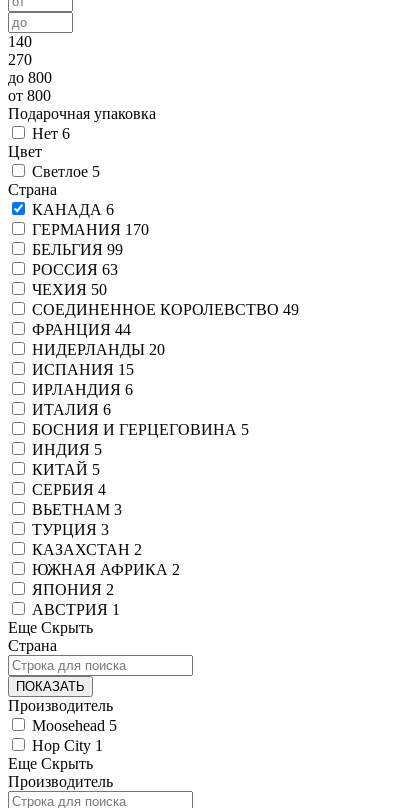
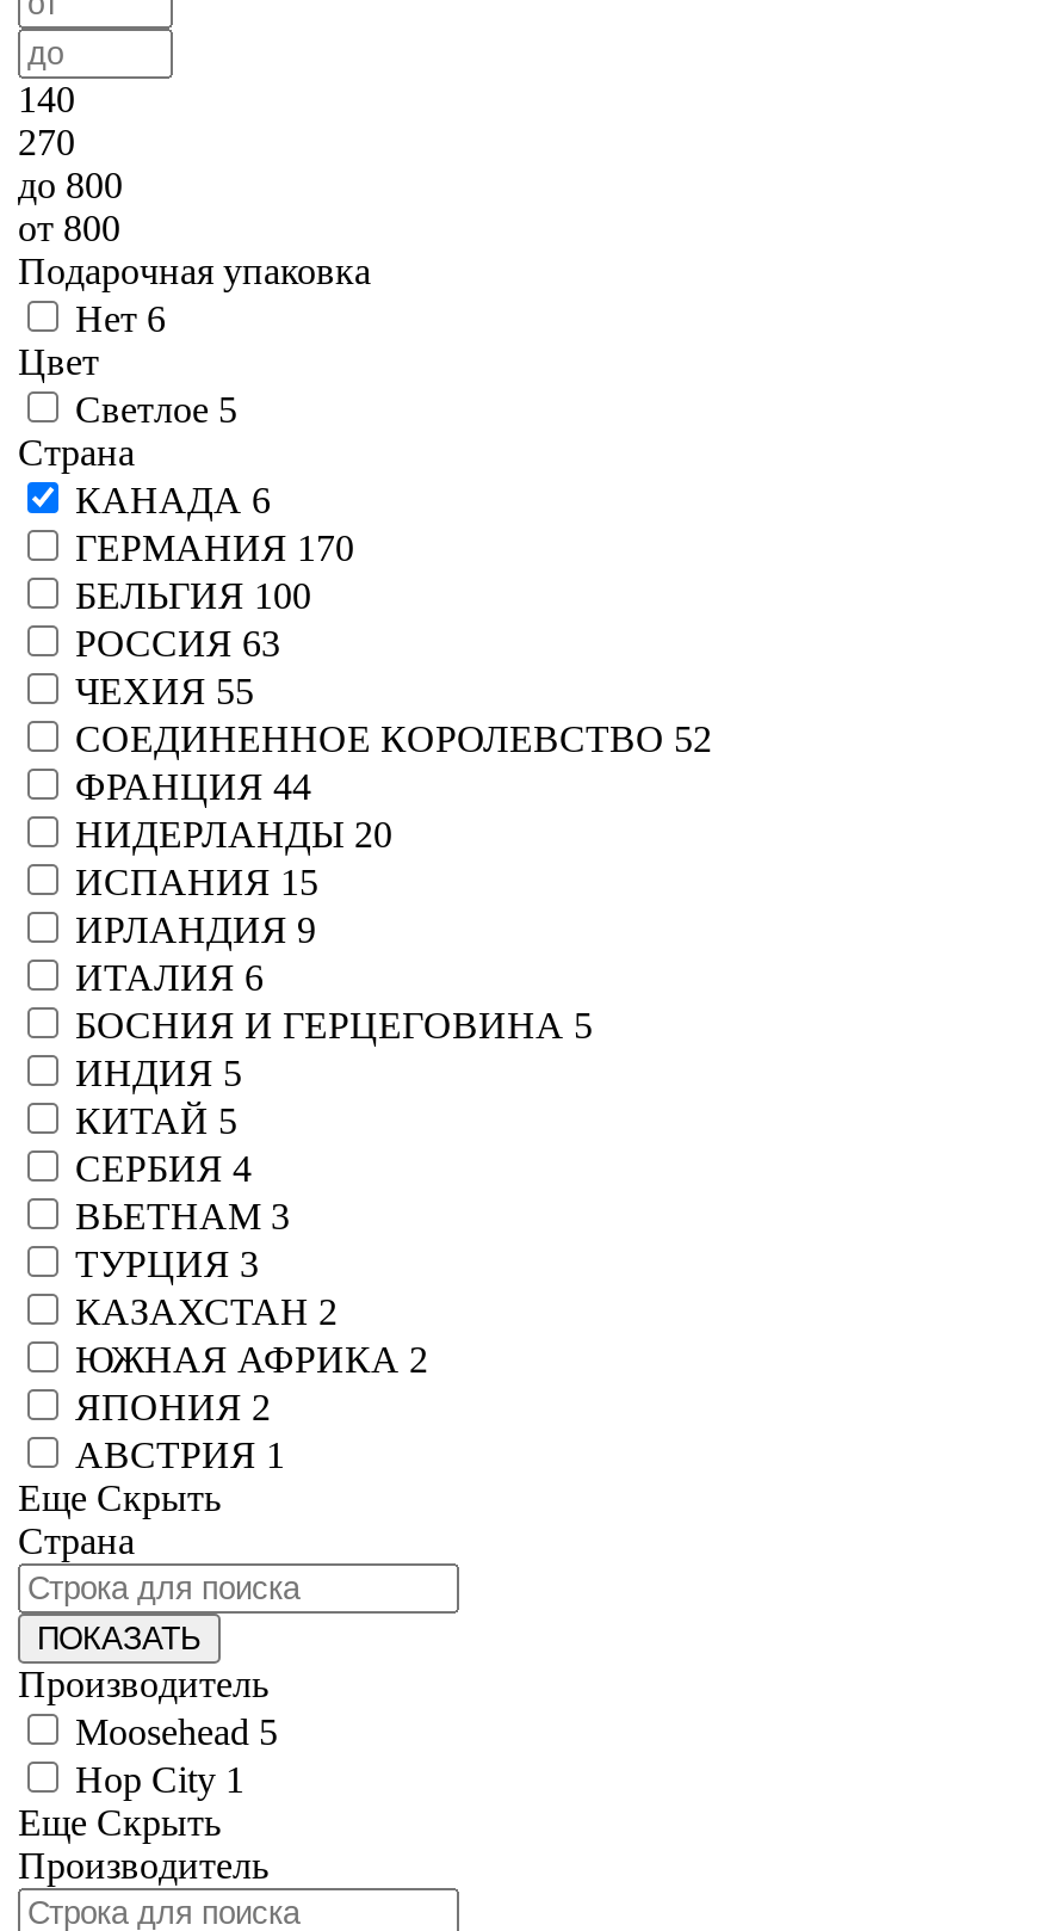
[32,241,123,258] БЕЛЬГИЯ 99 -> [75,575,311,615] БЕЛЬГИЯ 100
[32,281,107,298] ЧЕХИЯ 50 -> [75,670,254,711] ЧЕХИЯ 55
[32,301,299,318] СОЕДИНЕННОЕ КОРОЛЕВСТВО 49 -> [75,718,712,759] СОЕДИНЕННОЕ КОРОЛЕВСТВО 52
[32,381,133,398] ИРЛАНДИЯ 6 -> [75,909,316,950] ИРЛАНДИЯ 9

